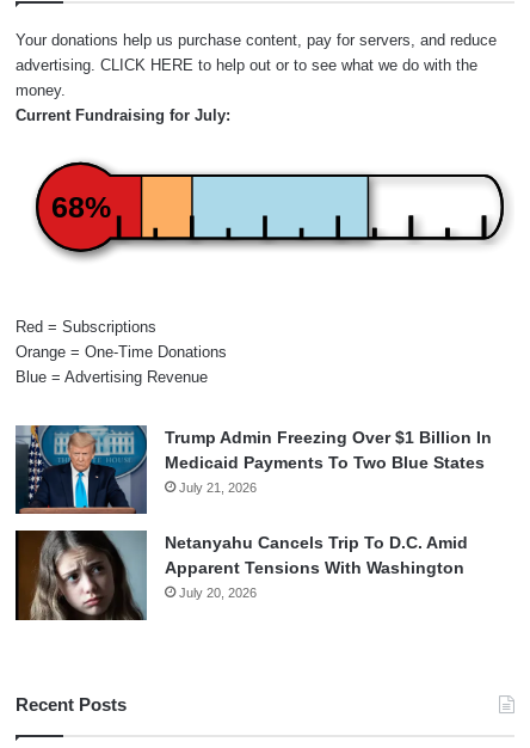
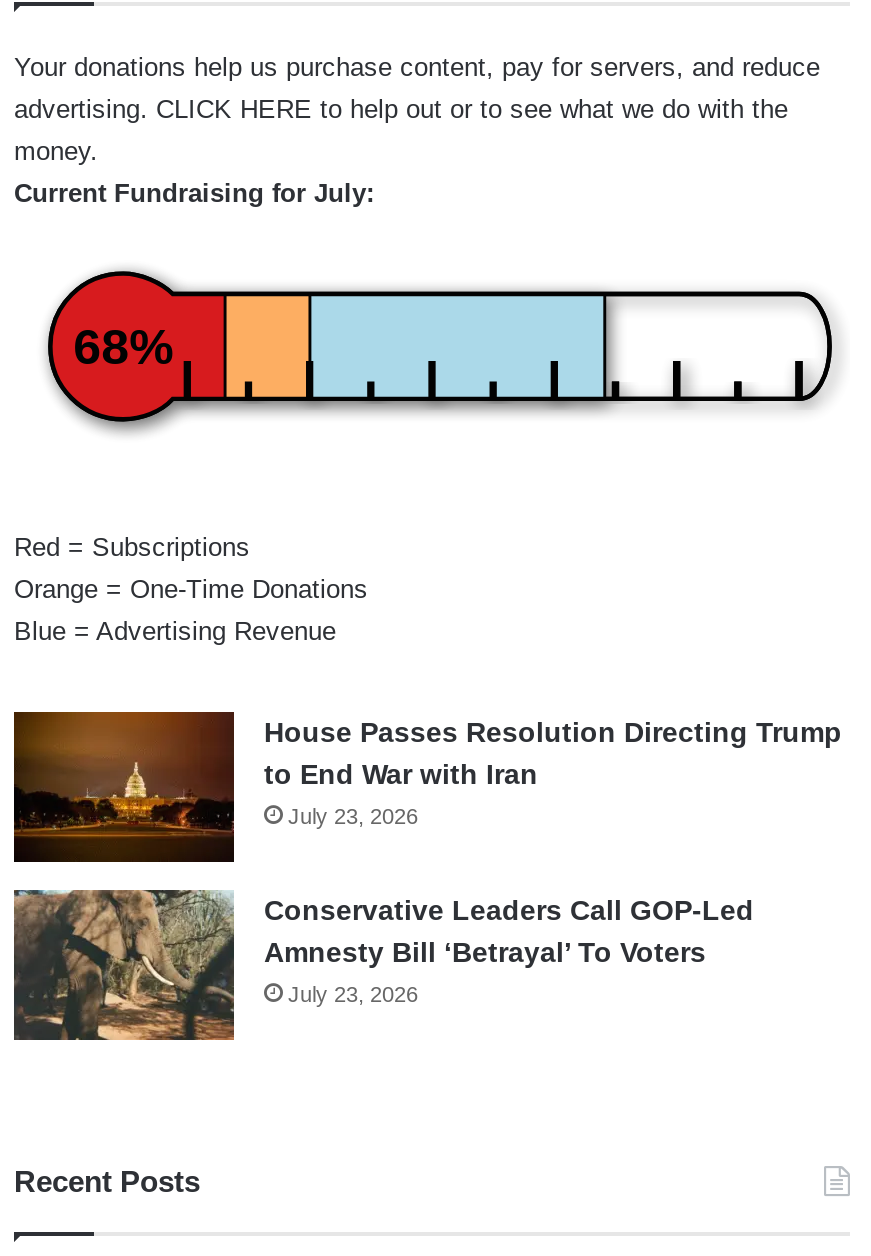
[14,424,492,514] [image] | Trump Admin Freezing Over $1 Billion In | Medicaid Payments To Two Blue States | July 21, 2026 -> [12,710,842,862] [image] | House Passes Resolution Directing Trump | to End War with Iran | July 23, 2026
[14,529,468,621] [image] | Netanyahu Cancels Trip To D.C. Amid | Apparent Tensions With Washington | July 20, 2026 -> [12,888,754,1040] [image] | Conservative Leaders Call GOP-Led | Amnesty Bill ‘Betrayal’ To Voters | July 23, 2026

